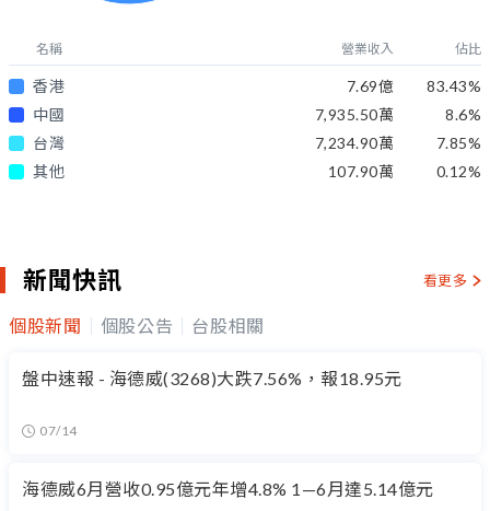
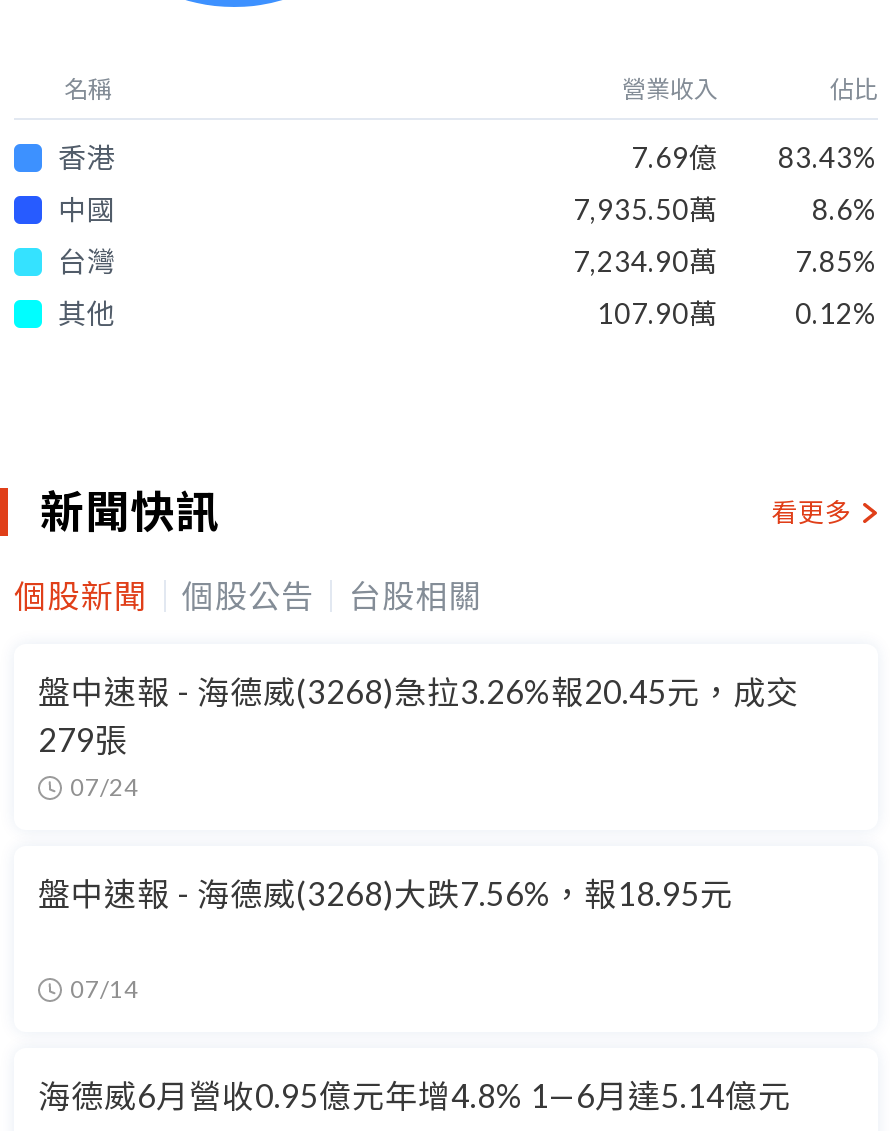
none -> [38,672,799,802] 盤中速報 - 海德威(3268)急拉3.26%報20.45元，成交 | 279張 | 07/24

